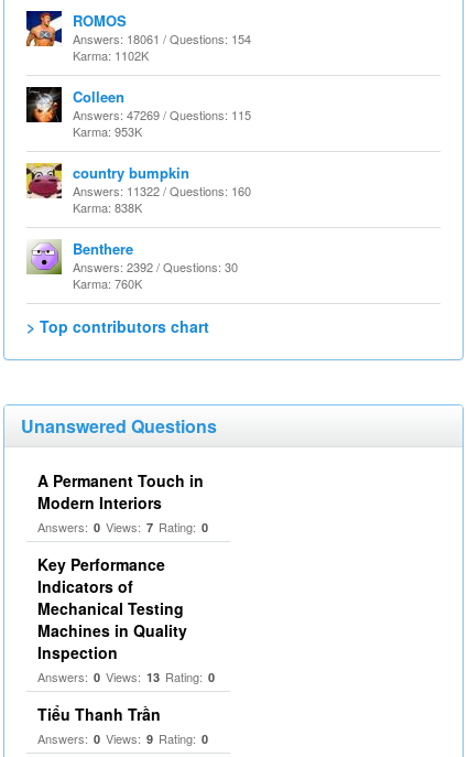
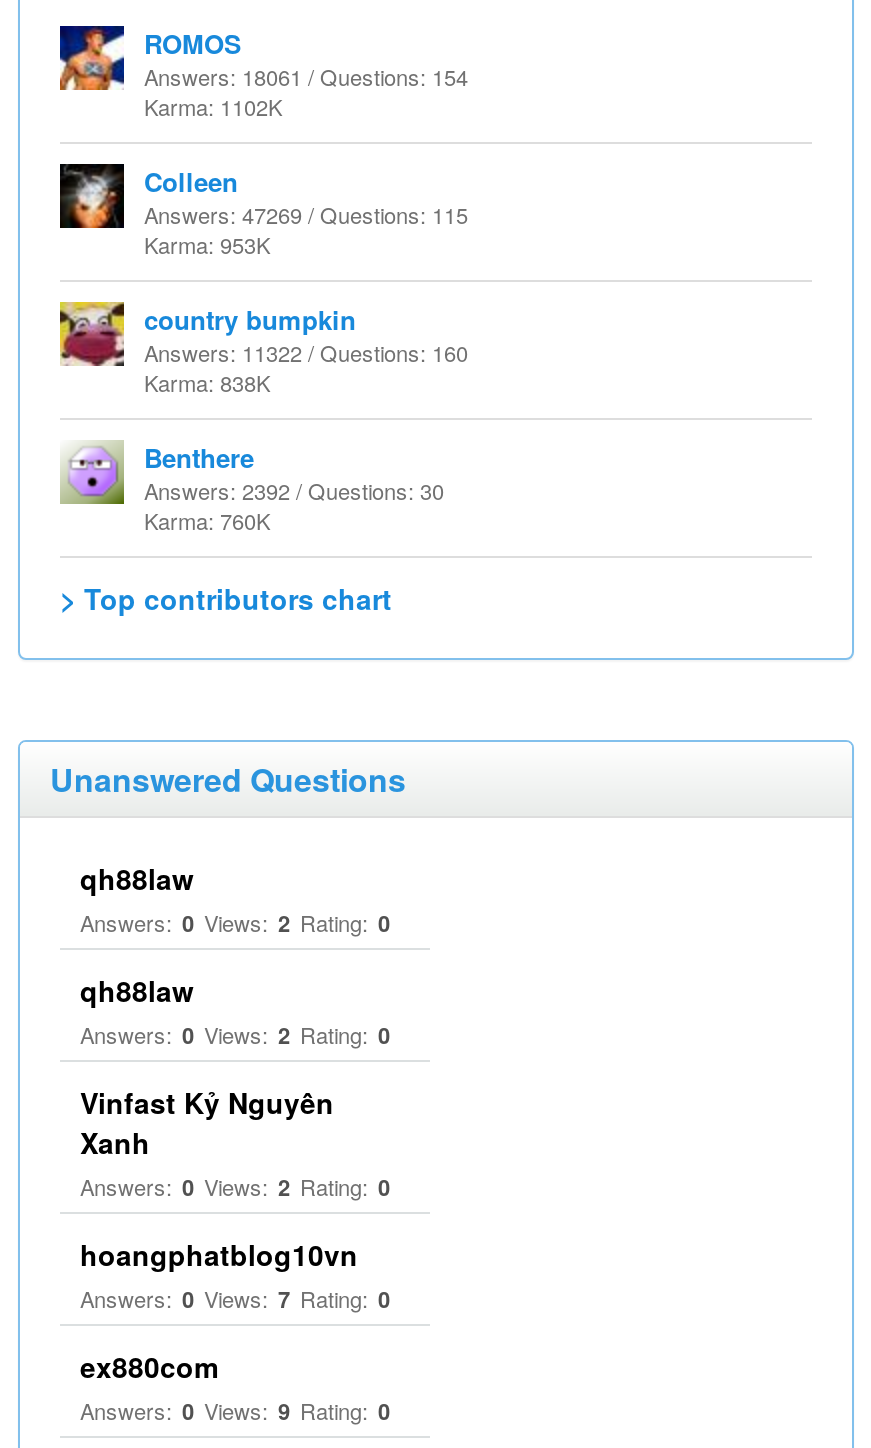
[37,469,204,513] A Permanent Touch in | Modern Interiors -> [80,858,390,1274] qh88law | Answers: 0 Views: 2 Rating: 0 | qh88law | Answers: 0 Views: 2 Rating: 0 | Vinfast Kỷ Nguyên | Xanh | Answers: 0 Views: 2 Rating: 0 | hoangphatblog10vn
moved [37,518,208,536] -> [80,1282,390,1314]: Answers: 0 Views: 7 Rating: 0
[37,553,215,725] Key Performance | Indicators of | Mechanical Testing | Machines in Quality | Inspection | Answers: 0 Views: 13 Rating: 0 | Tiểu Thanh Trần -> [80,1346,218,1386] ex880com

